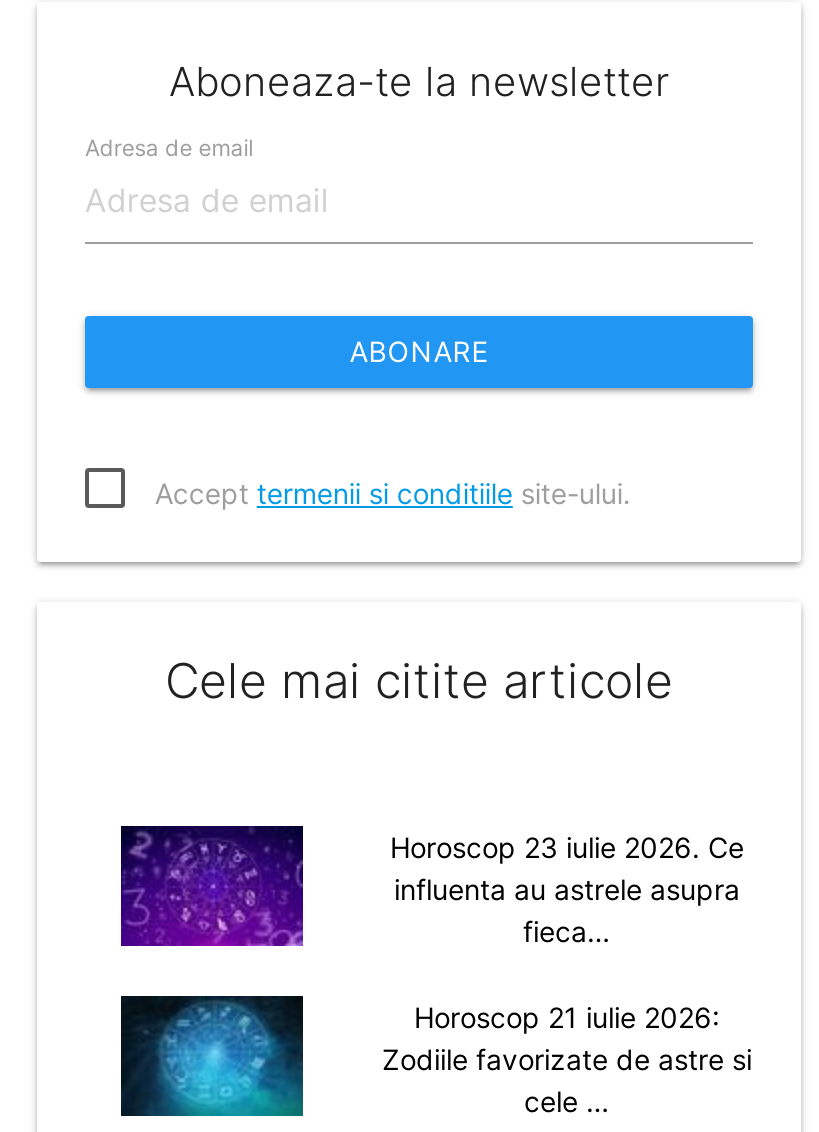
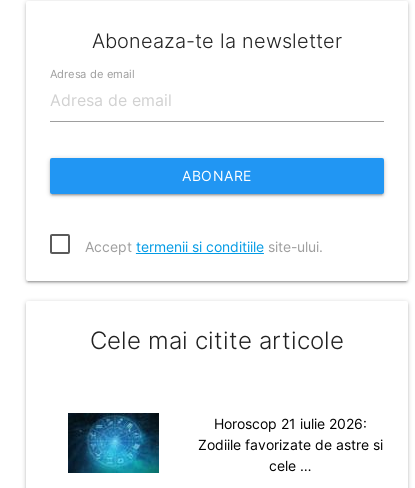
[121,826,305,948] [image] -> none
[390,830,744,948] Horoscop 23 iulie 2026. Ce | influenta au astrele asupra | fieca… -> none

